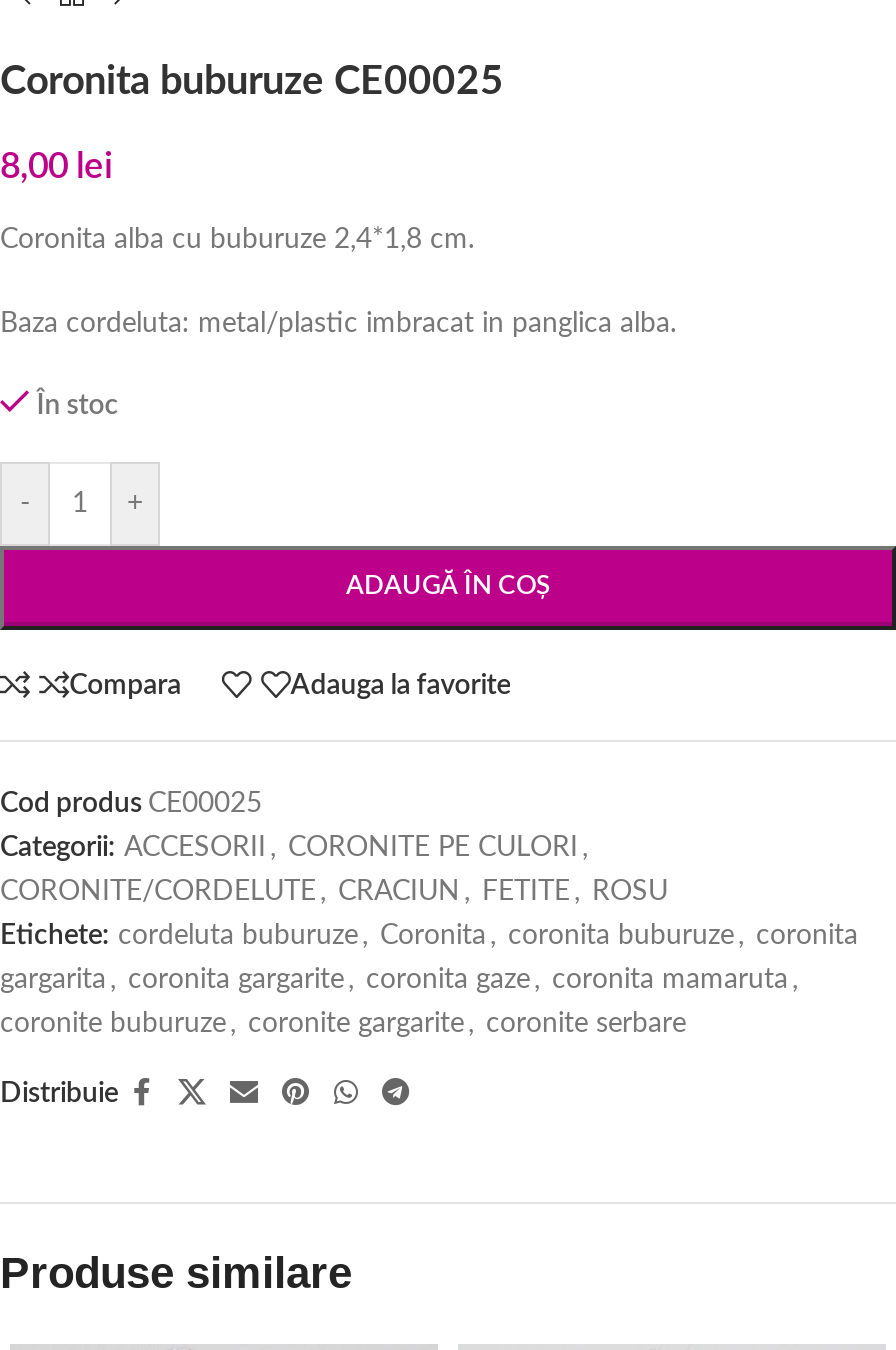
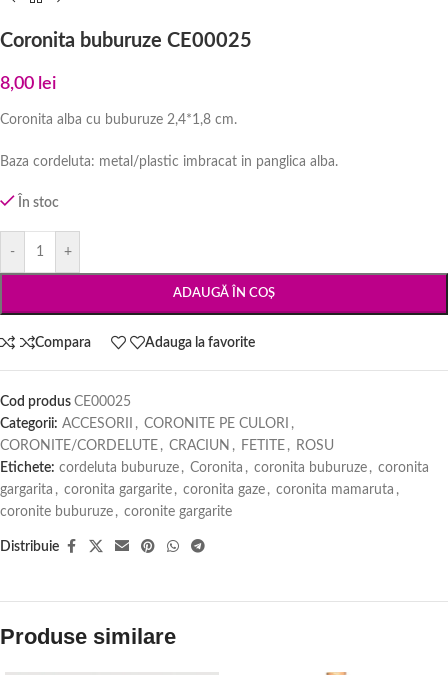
[0,1011,686,1039] coronite buburuze , coronite gargarite , coronite serbare -> [0,505,232,519] coronite buburuze , coronite gargarite

